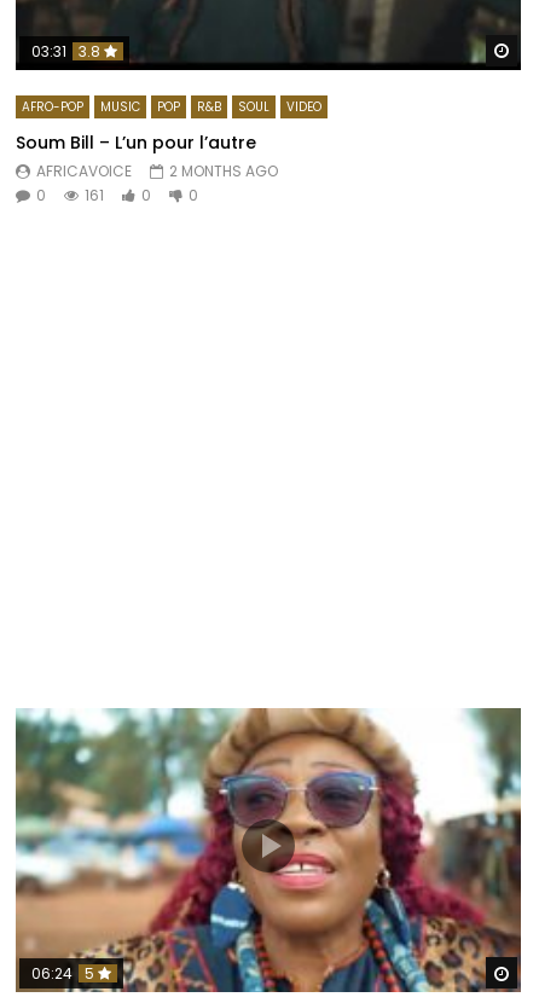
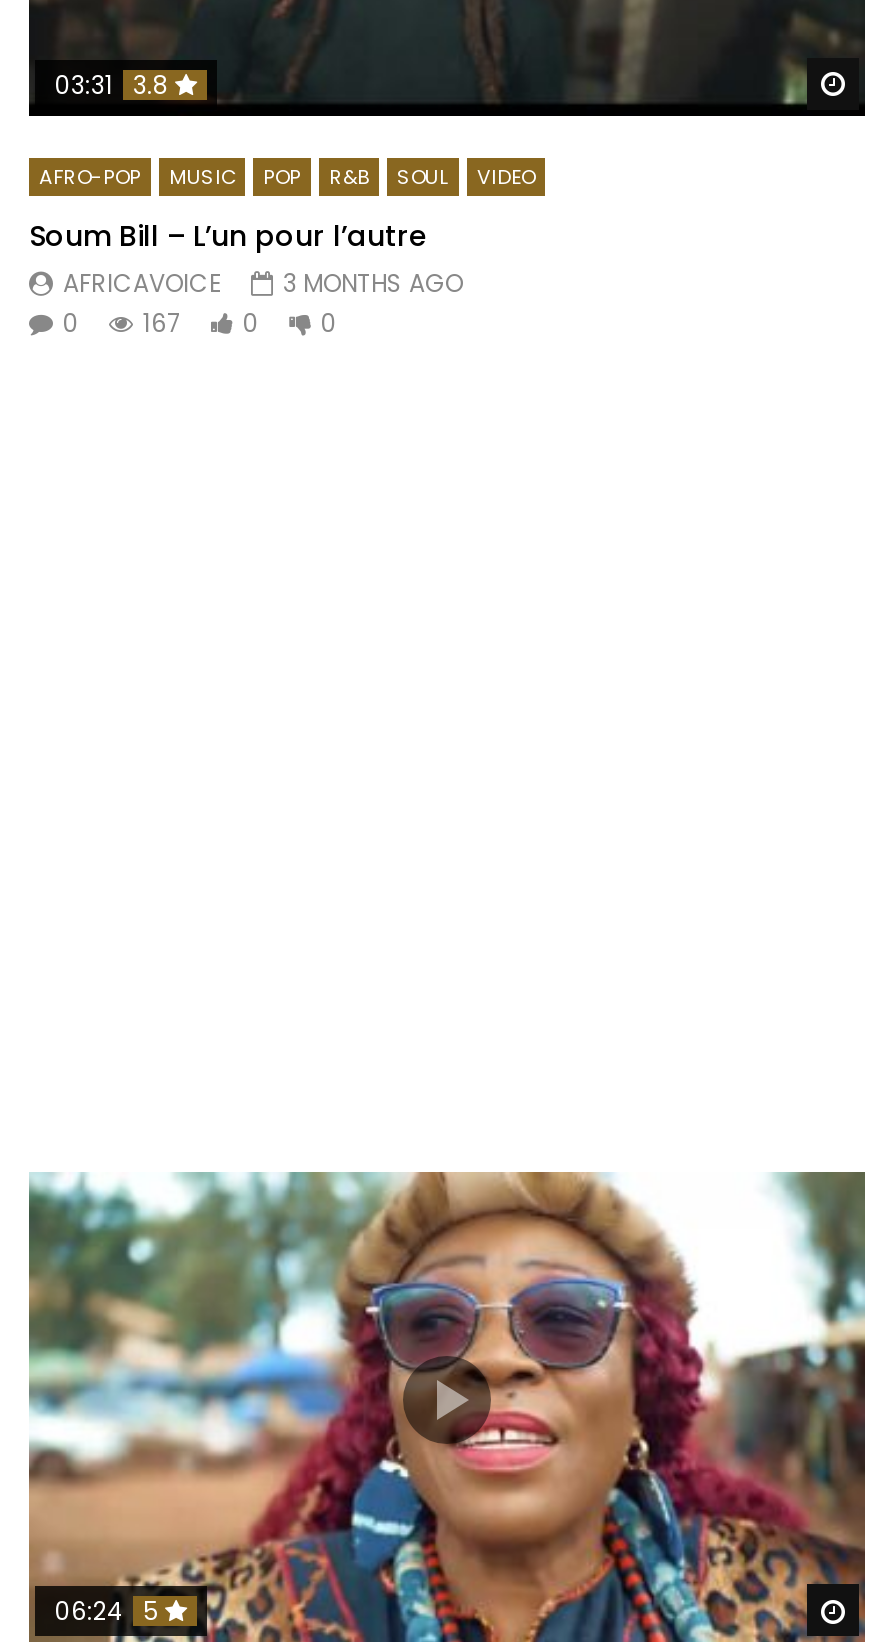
[36,160,278,181] AFRICAVOICE 2 MONTHS AGO -> [63,266,463,300] AFRICAVOICE 3 MONTHS AGO
[36,185,198,205] 0 161 0 0 -> [63,306,337,340] 0 167 0 0

